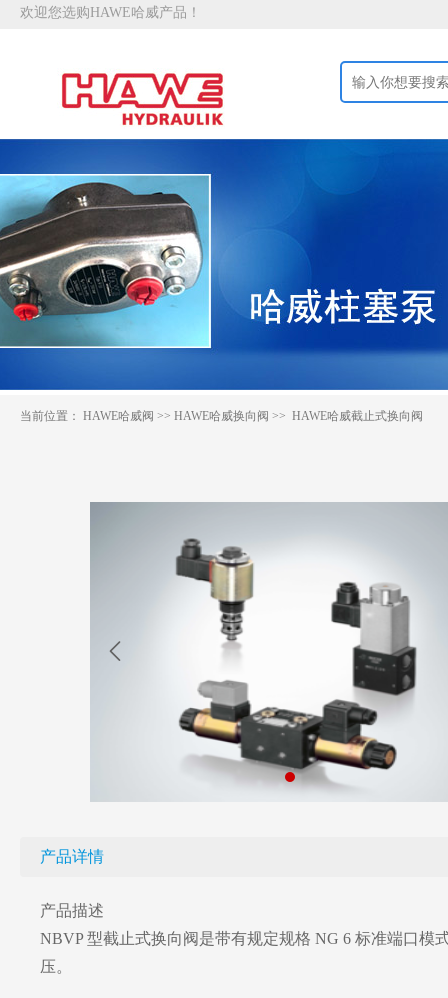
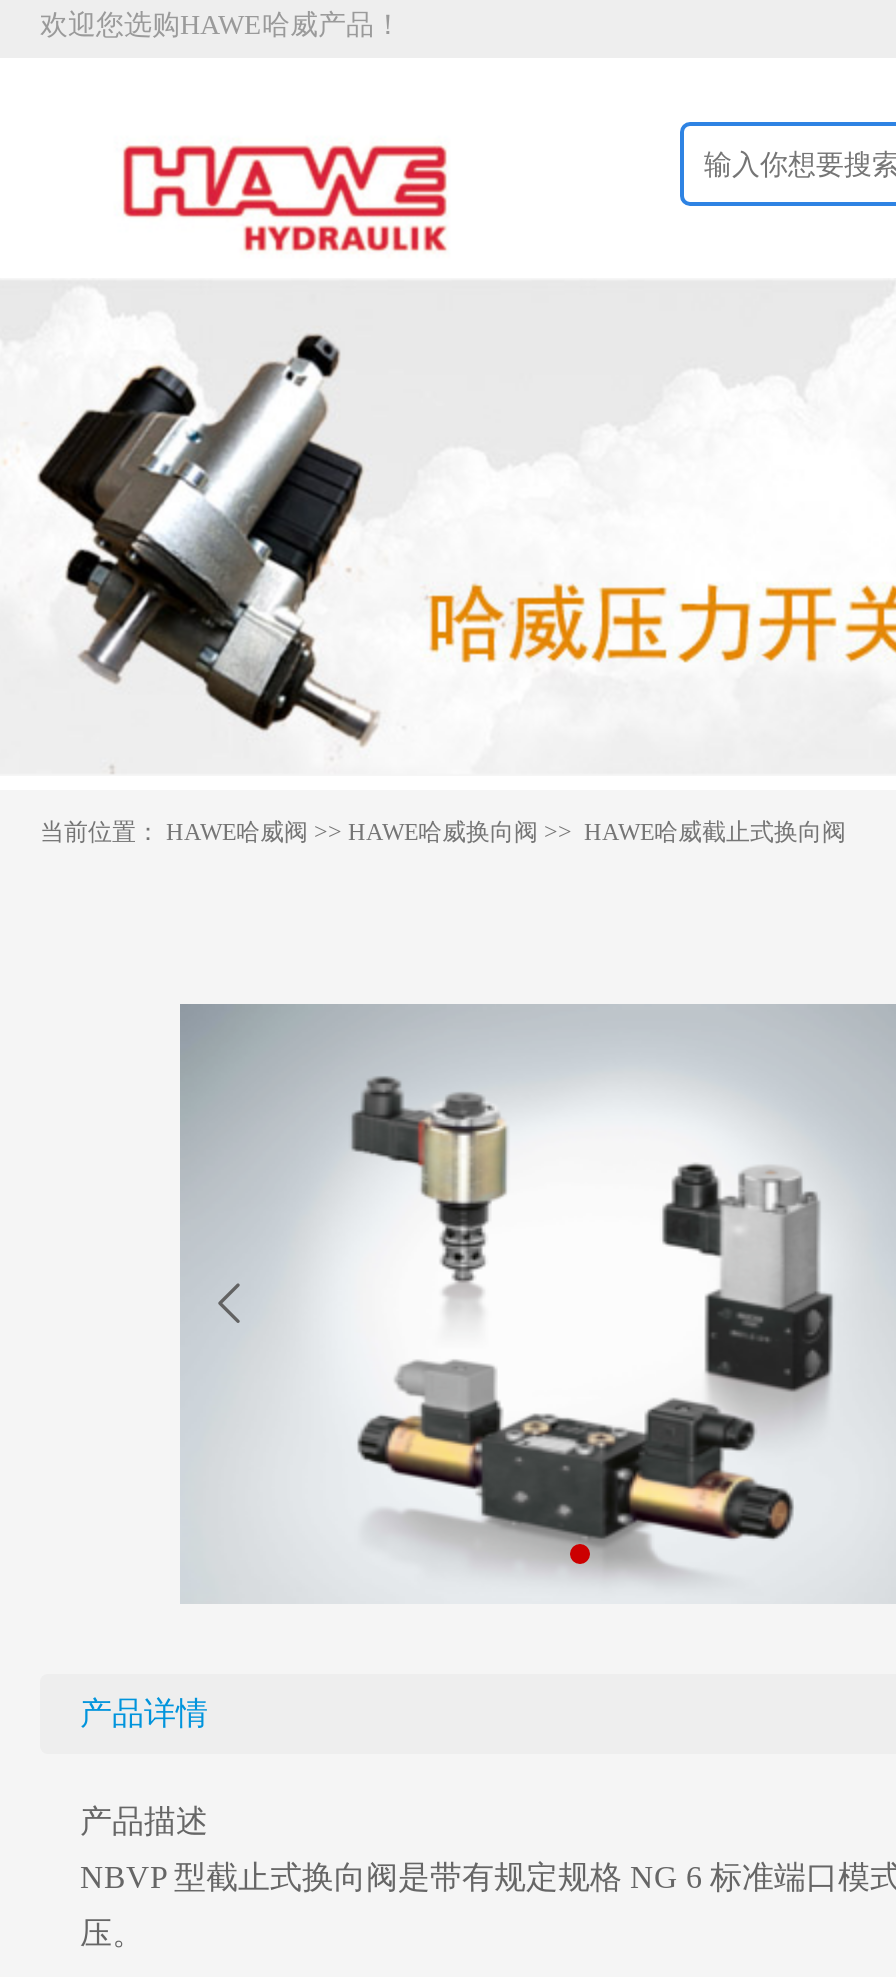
[3,138,445,391] [image] -> [6,278,890,780] [image]

